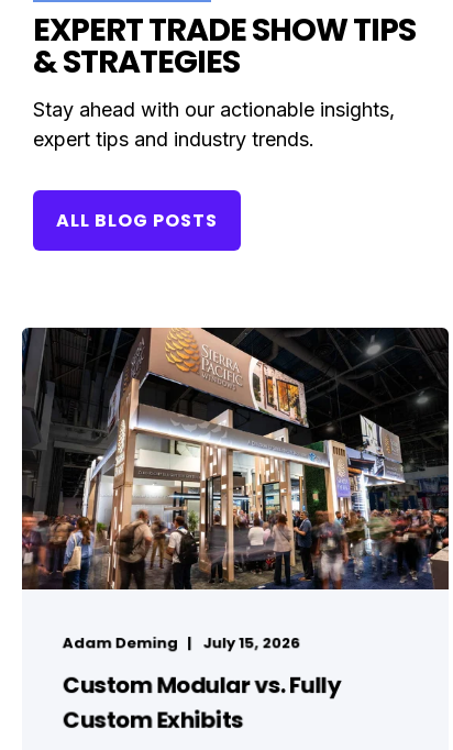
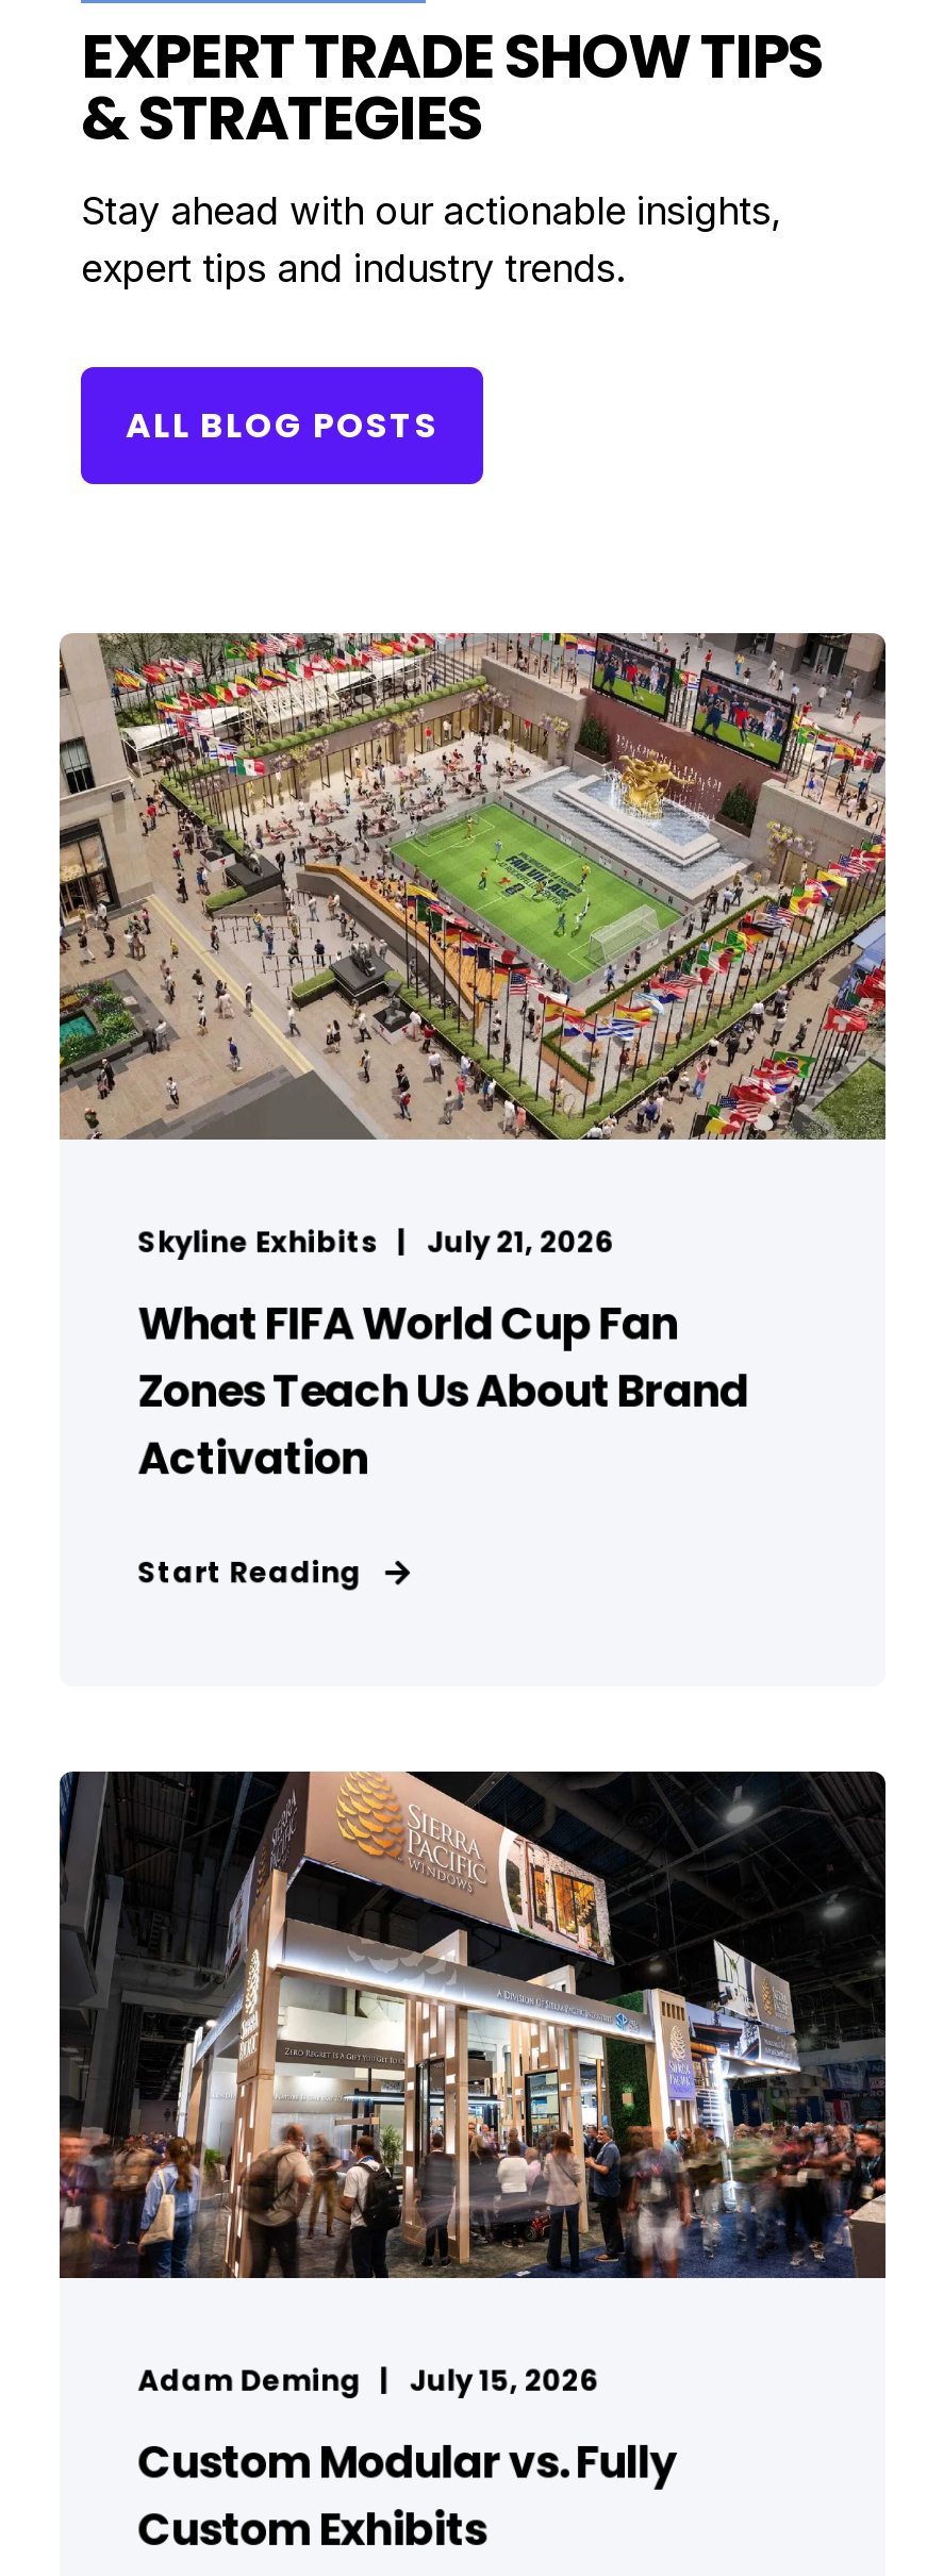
none -> [57,631,888,1594] [image] | Skyline Exhibits | July 21, 2026 | What FIFA World Cup Fan | Zones Teach Us About Brand | Activation | Start Reading

